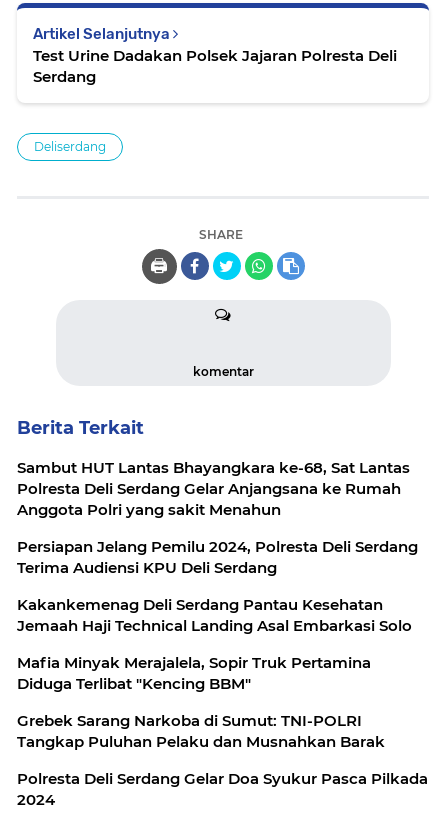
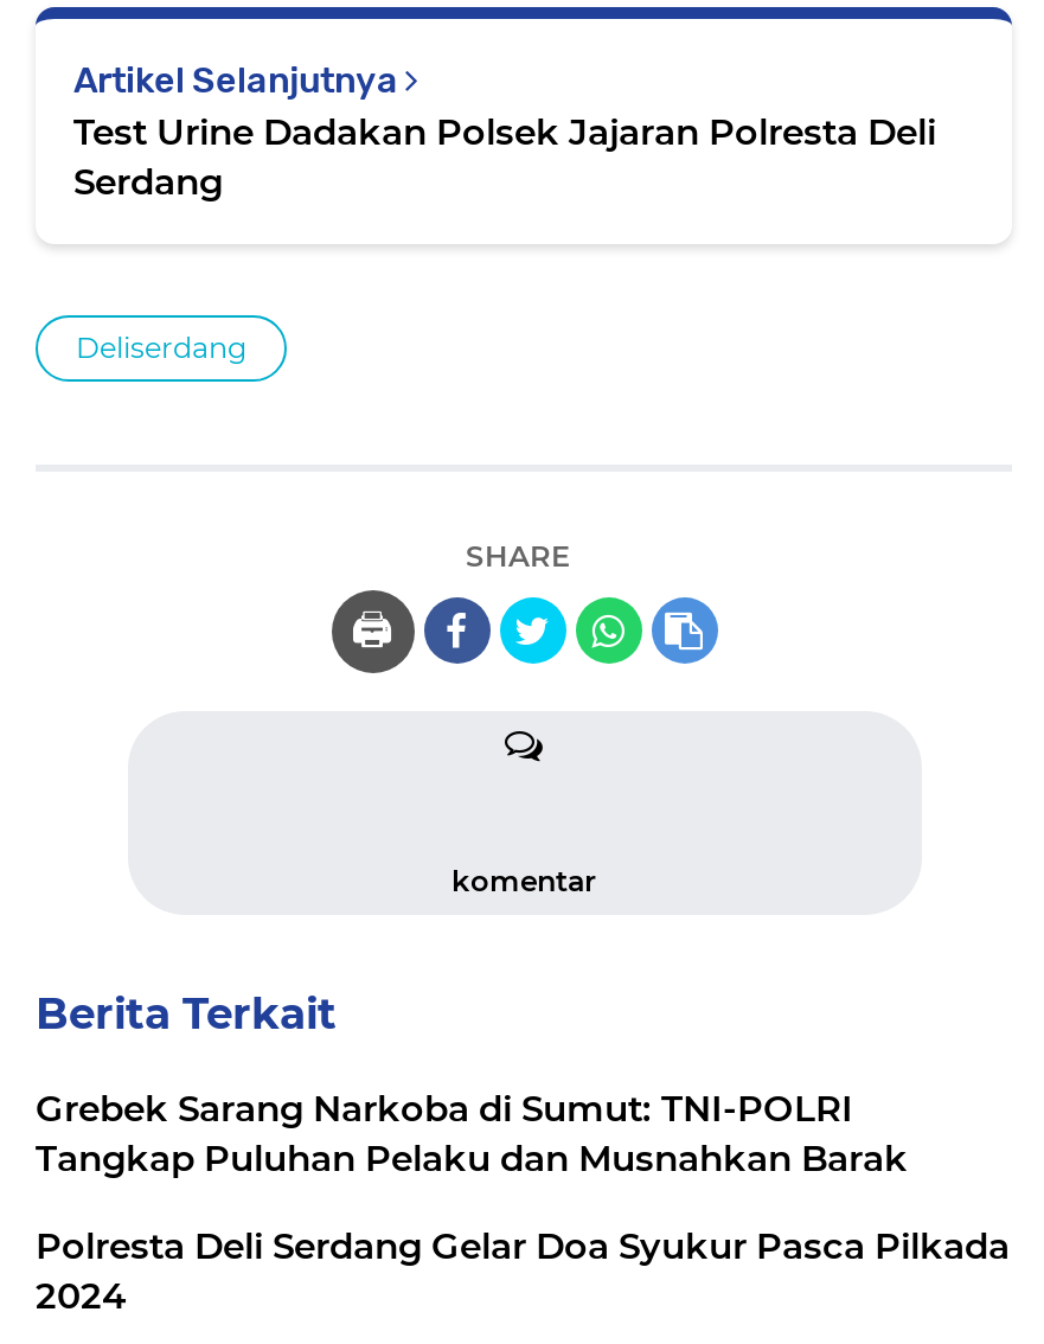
[17,458,418,693] Sambut HUT Lantas Bhayangkara ke-68, Sat Lantas | Polresta Deli Serdang Gelar Anjangsana ke Rumah | Anggota Polri yang sakit Menahun | Persiapan Jelang Pemilu 2024, Polresta Deli Serdang | Terima Audiensi KPU Deli Serdang | Kakankemenag Deli Serdang Pantau Kesehatan | Jemaah Haji Technical Landing Asal Embarkasi Solo | Mafia Minyak Merajalela, Sopir Truk Pertamina | Diduga Terlibat "Kencing BBM" -> none

